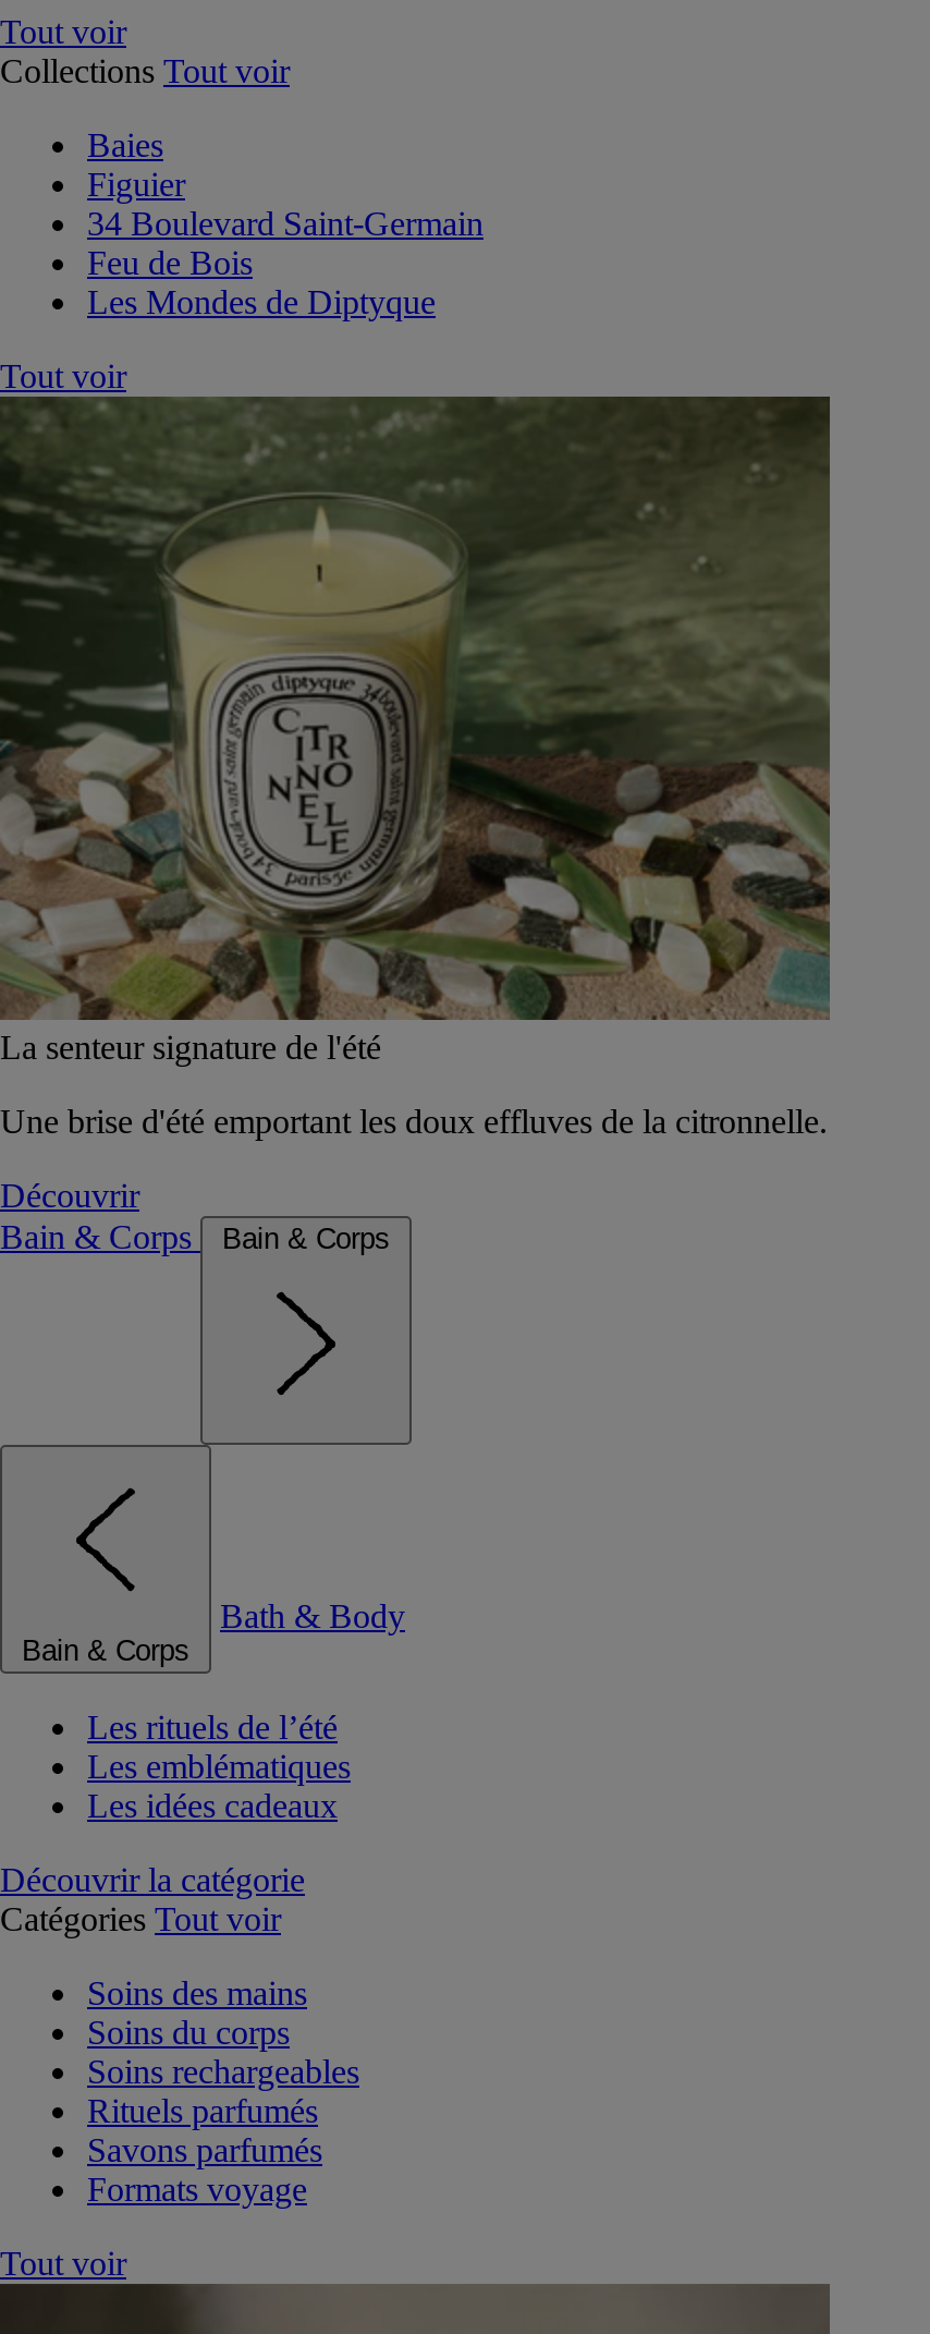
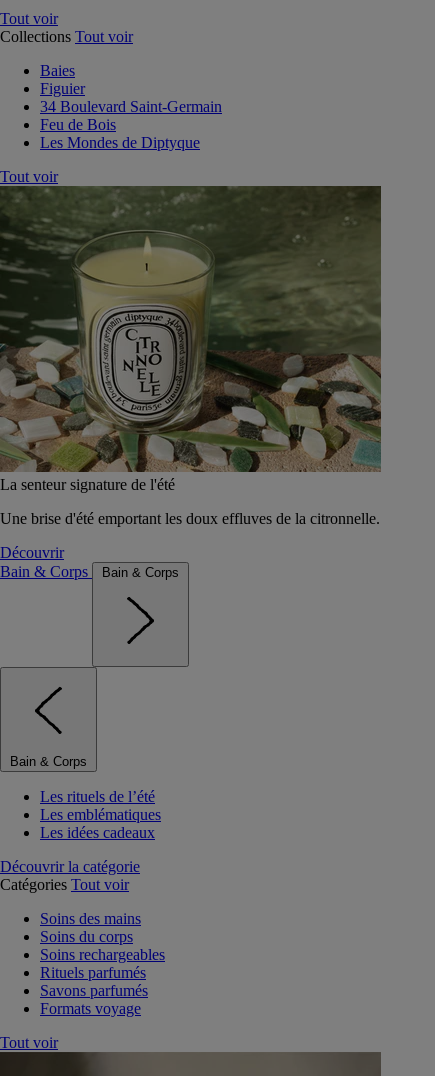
[220,1597,405,1634] Bath & Body -> none

